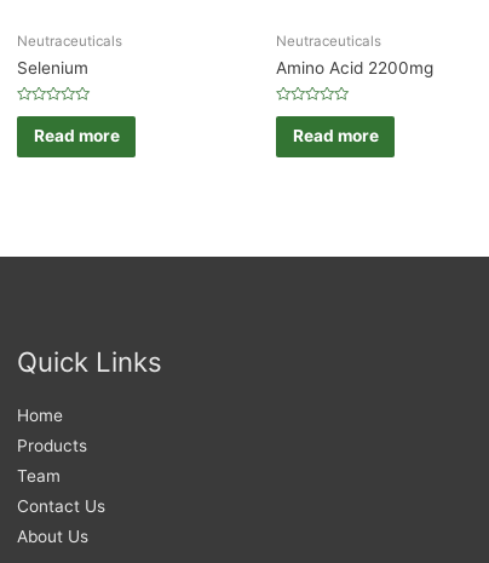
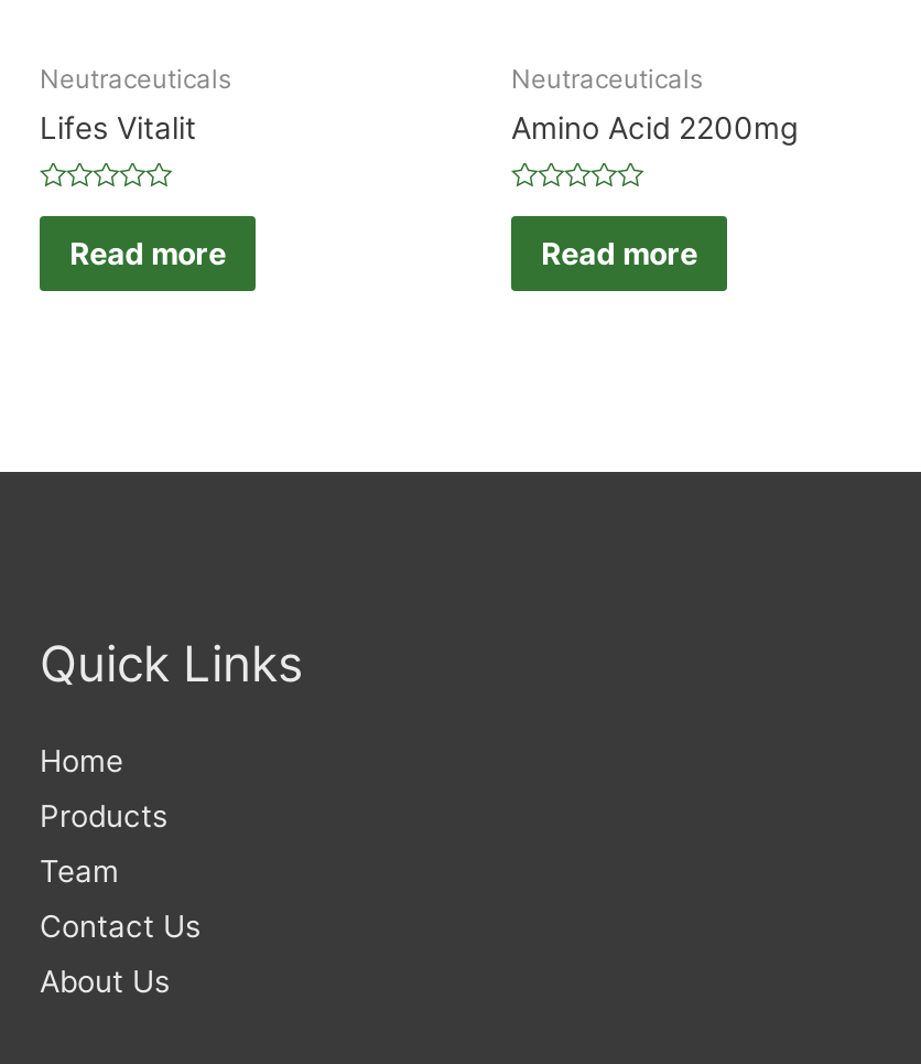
[17,58,88,77] Selenium -> [40,111,196,146] Lifes Vitalit

